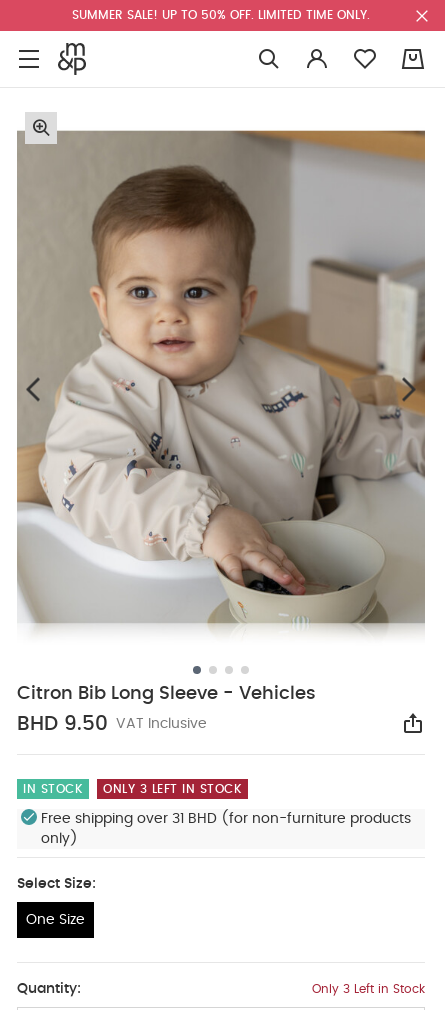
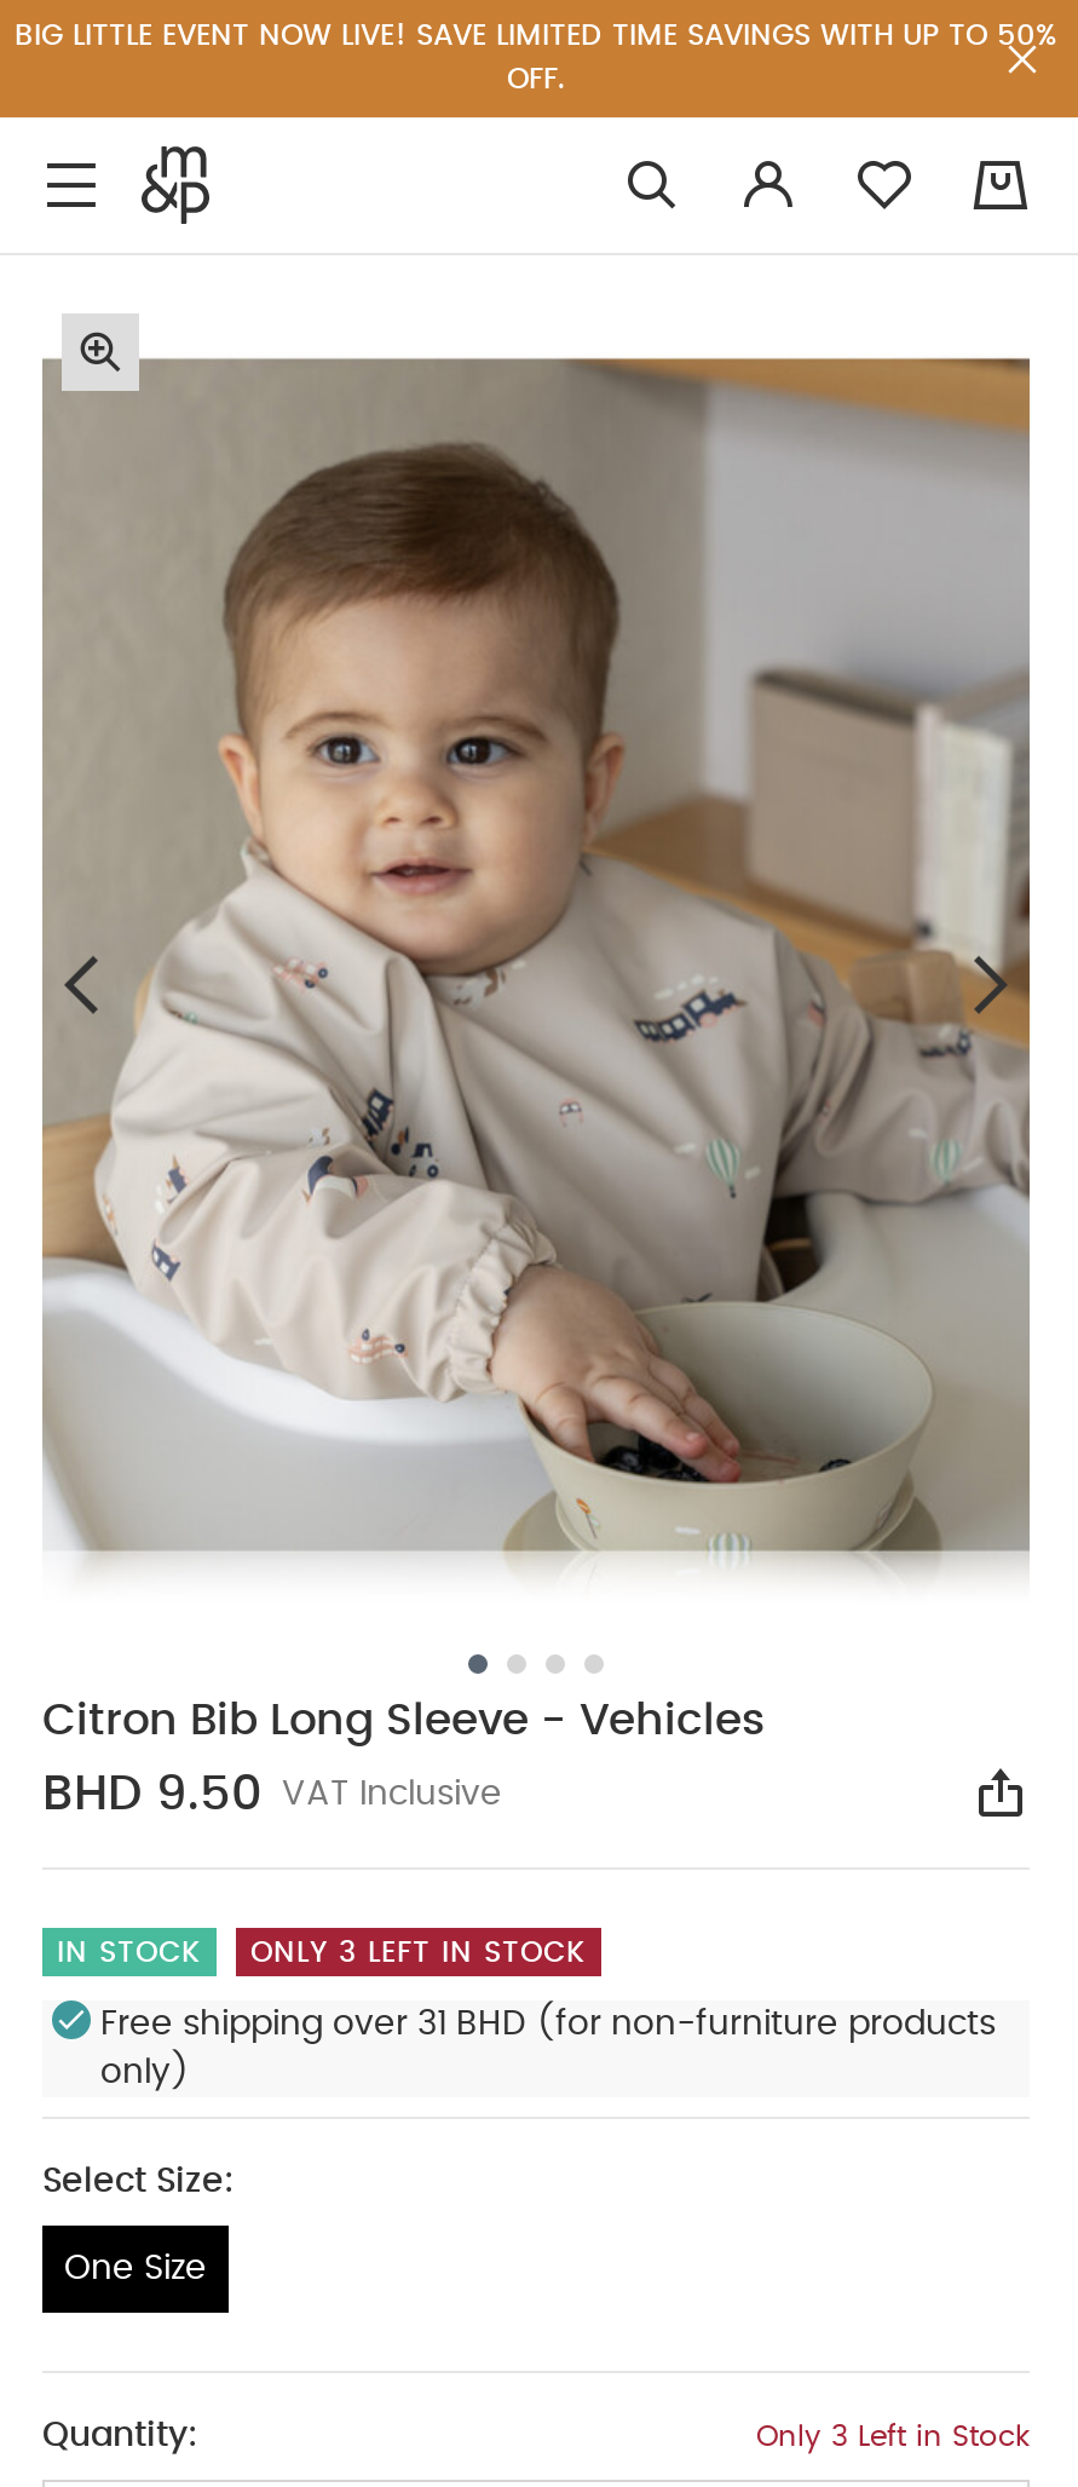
[72,9,370,21] SUMMER SALE! UP TO 50% OFF. LIMITED TIME ONLY. -> [15,21,1057,93] BIG LITTLE EVENT NOW LIVE! SAVE LIMITED TIME SAVINGS WITH UP TO 50% | OFF.

